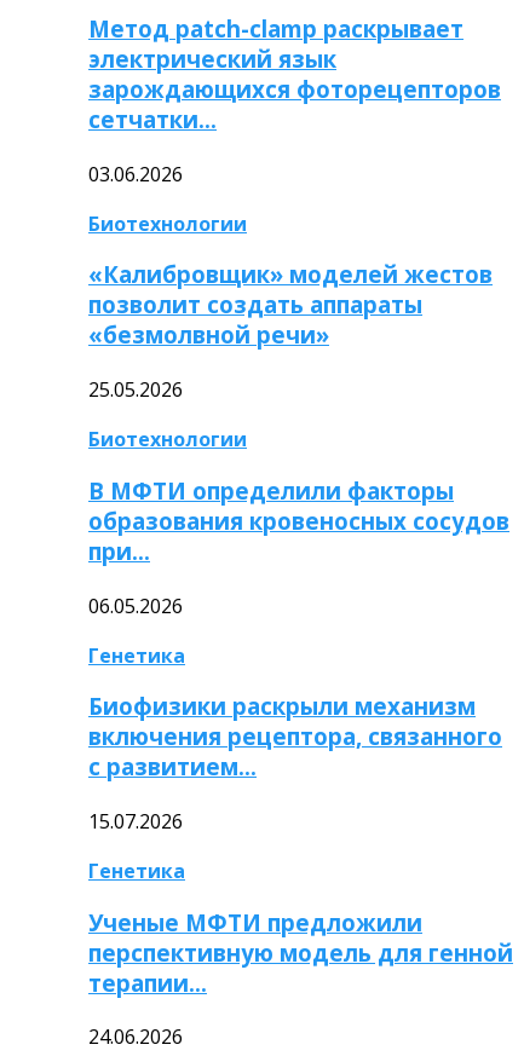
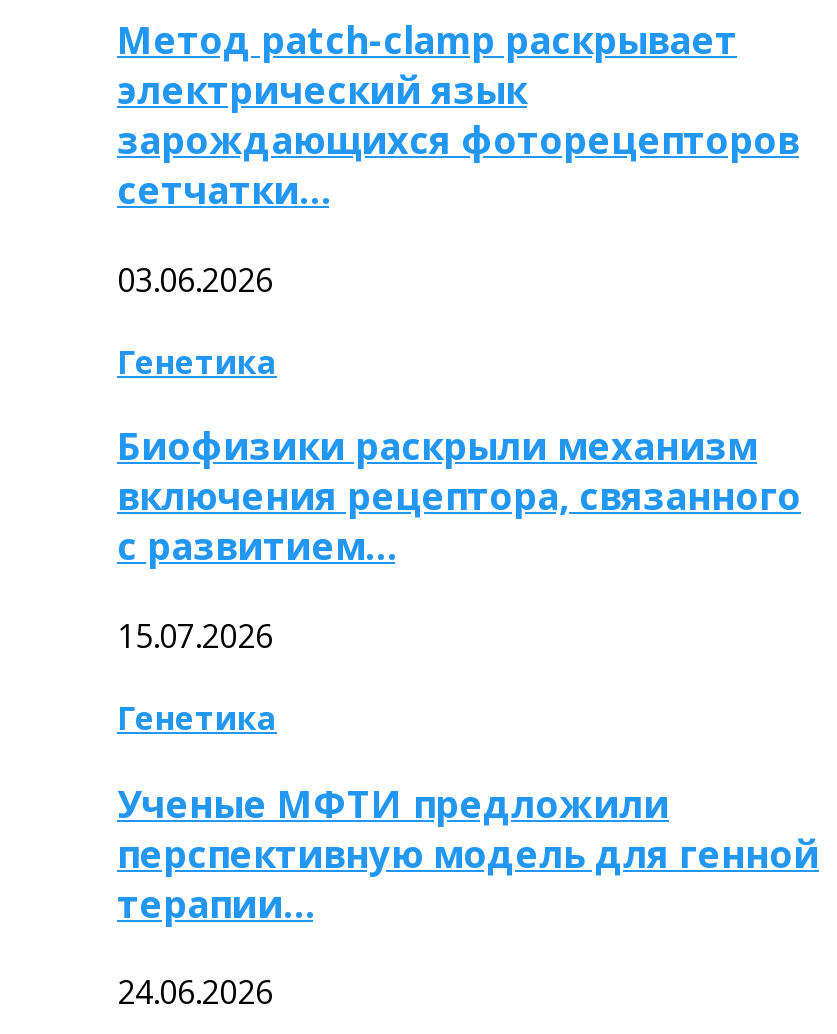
[88,210,509,619] Биотехнологии | «Калибровщик» моделей жестов | позволит создать аппараты | «безмолвной речи» | 25.05.2026 | Биотехнологии | В МФТИ определили факторы | образования кровеносных сосудов | при… | 06.05.2026 -> none

